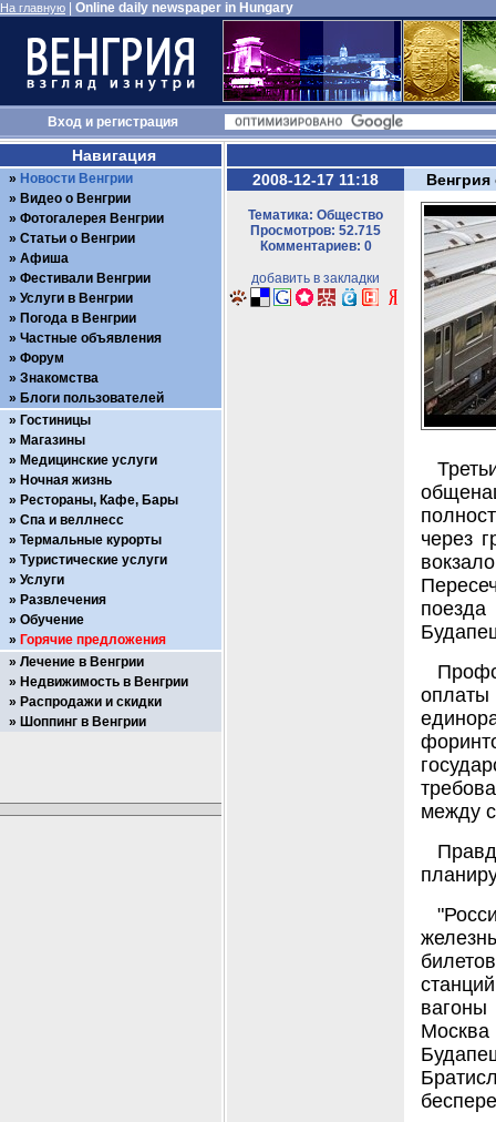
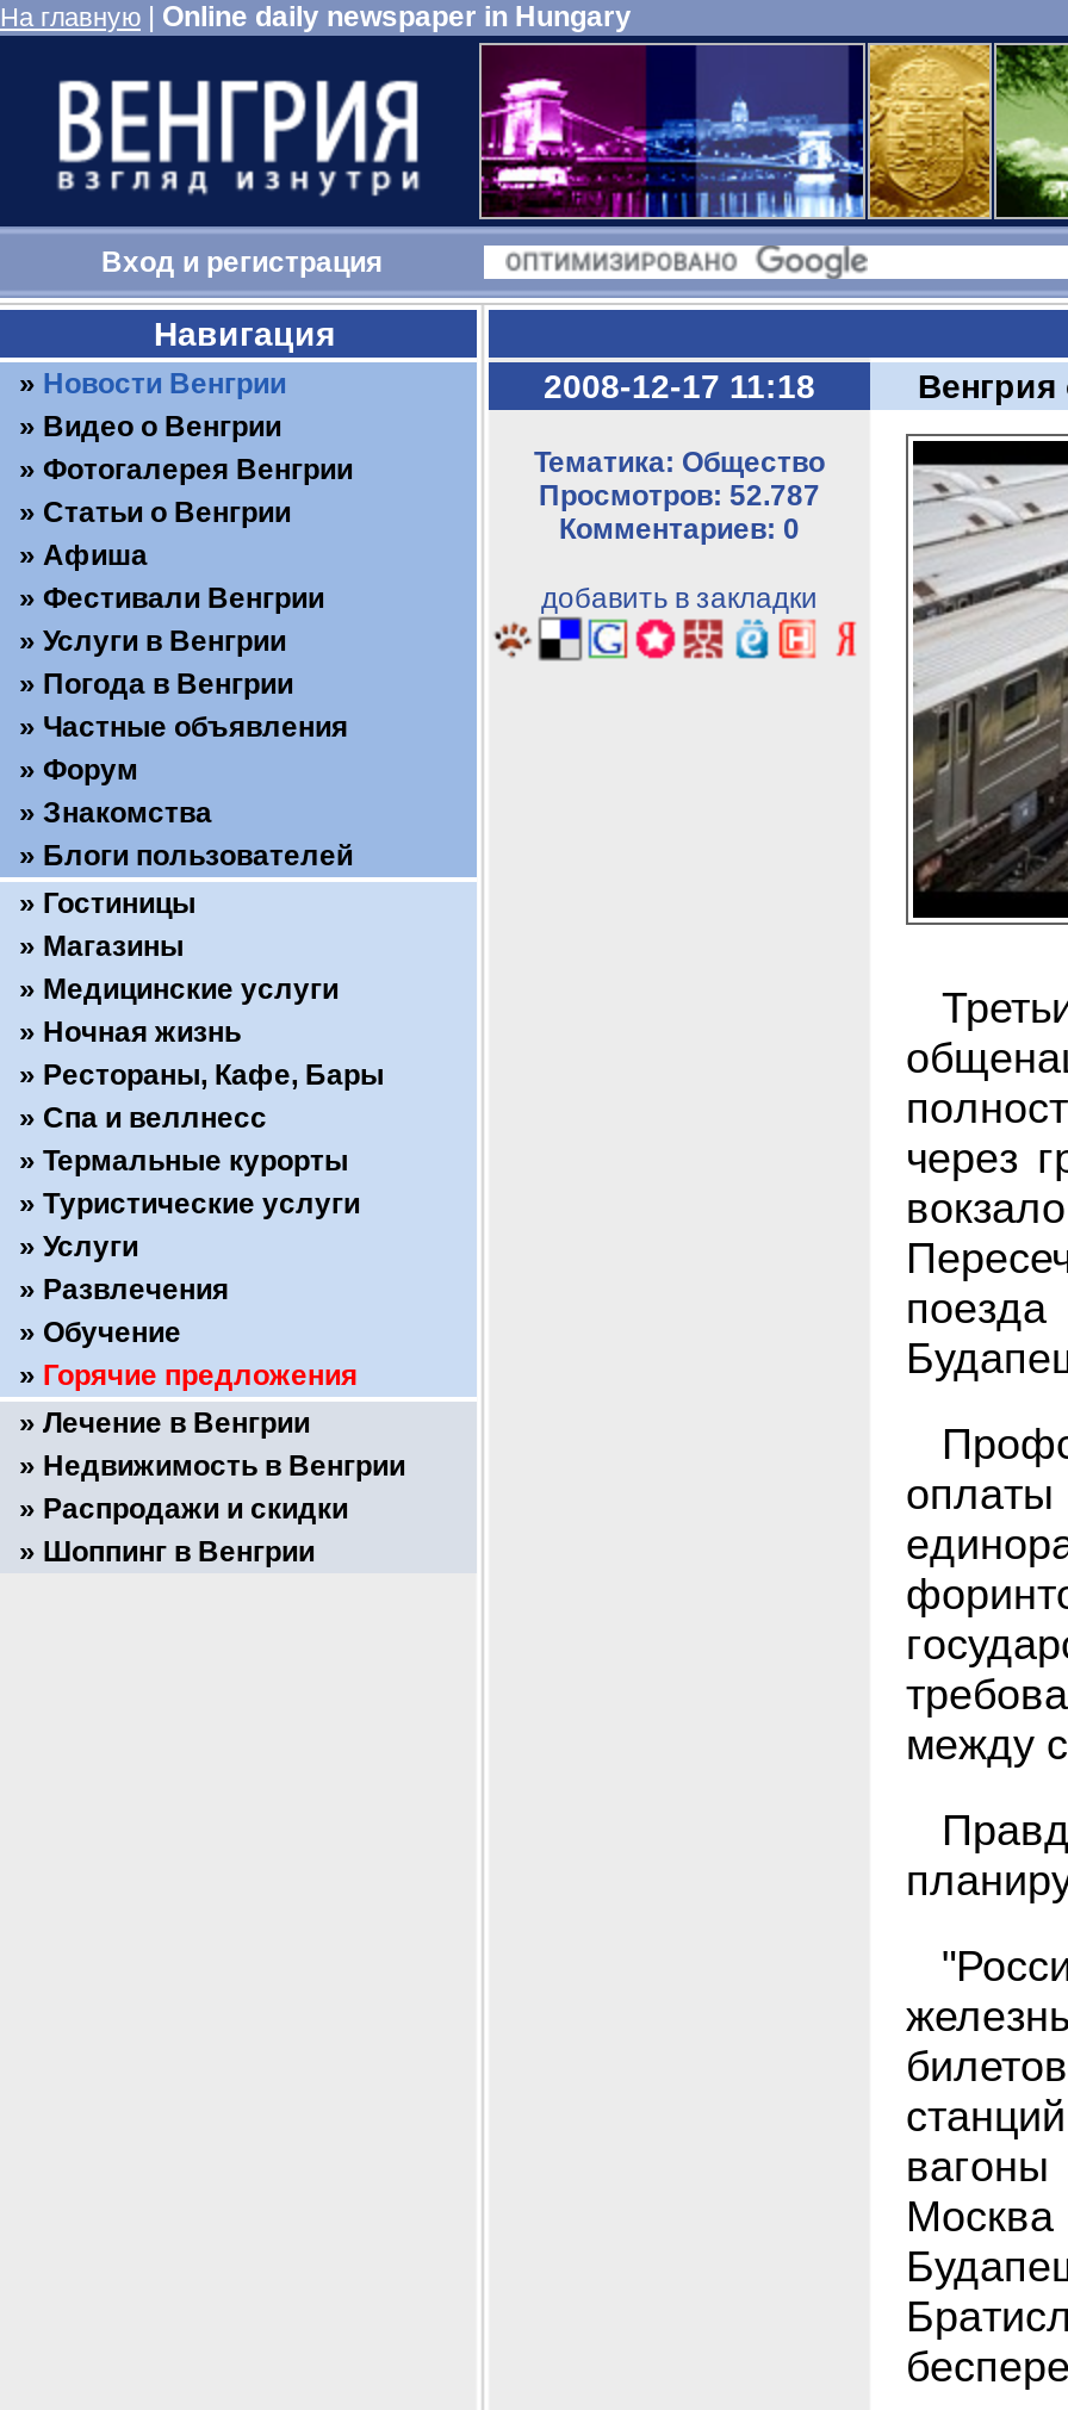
[250,223,381,238] Просмотров: 52.715 -> [539,479,820,513] Просмотров: 52.787

